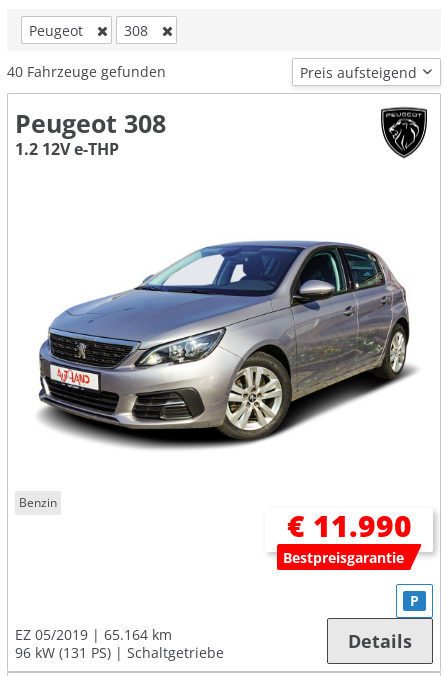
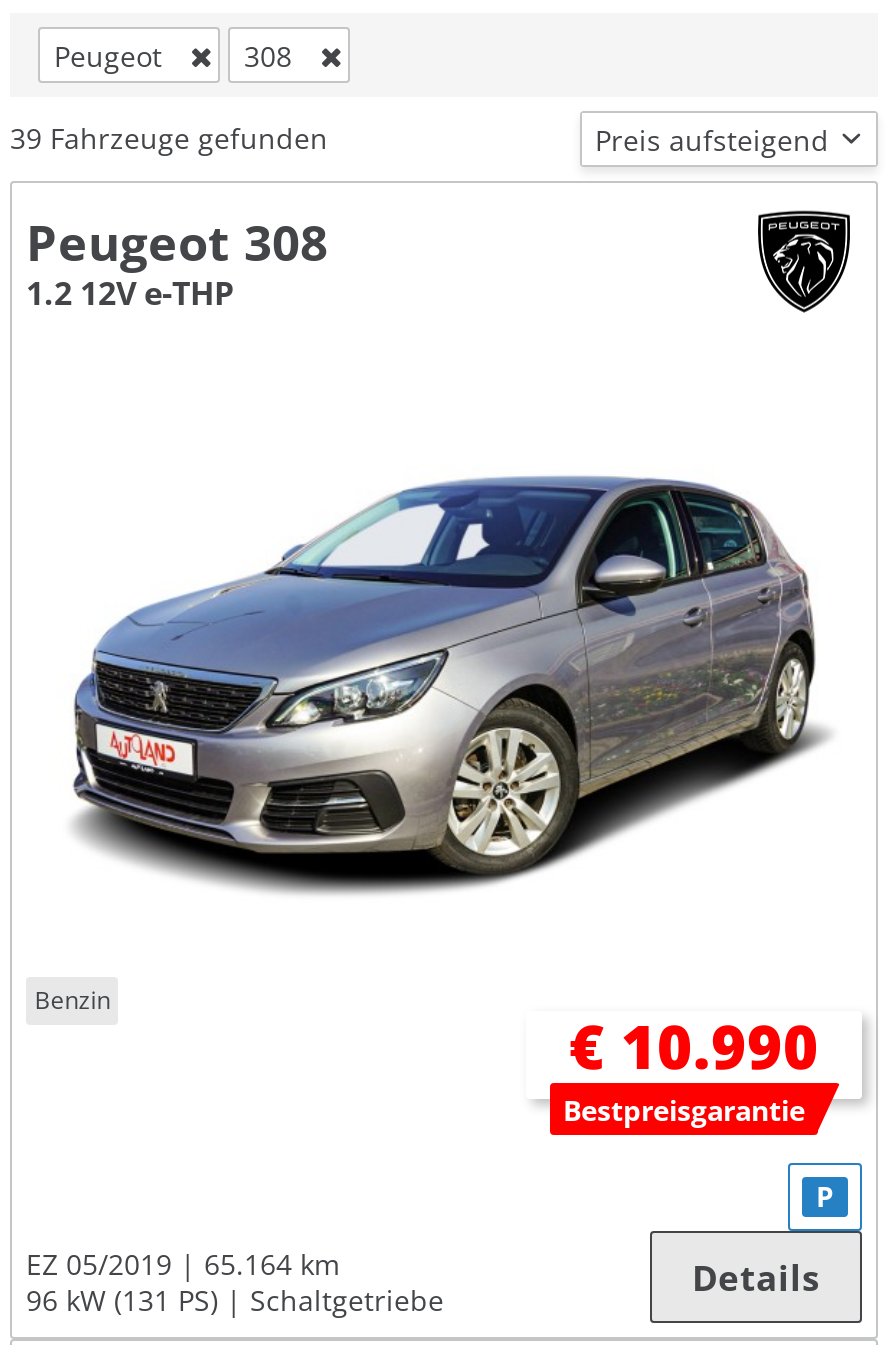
[7,62,166,81] 40 Fahrzeuge gefunden -> [10,120,328,158] 39 Fahrzeuge gefunden
[286,505,411,546] € 11.990 -> [569,1005,819,1087] € 10.990

